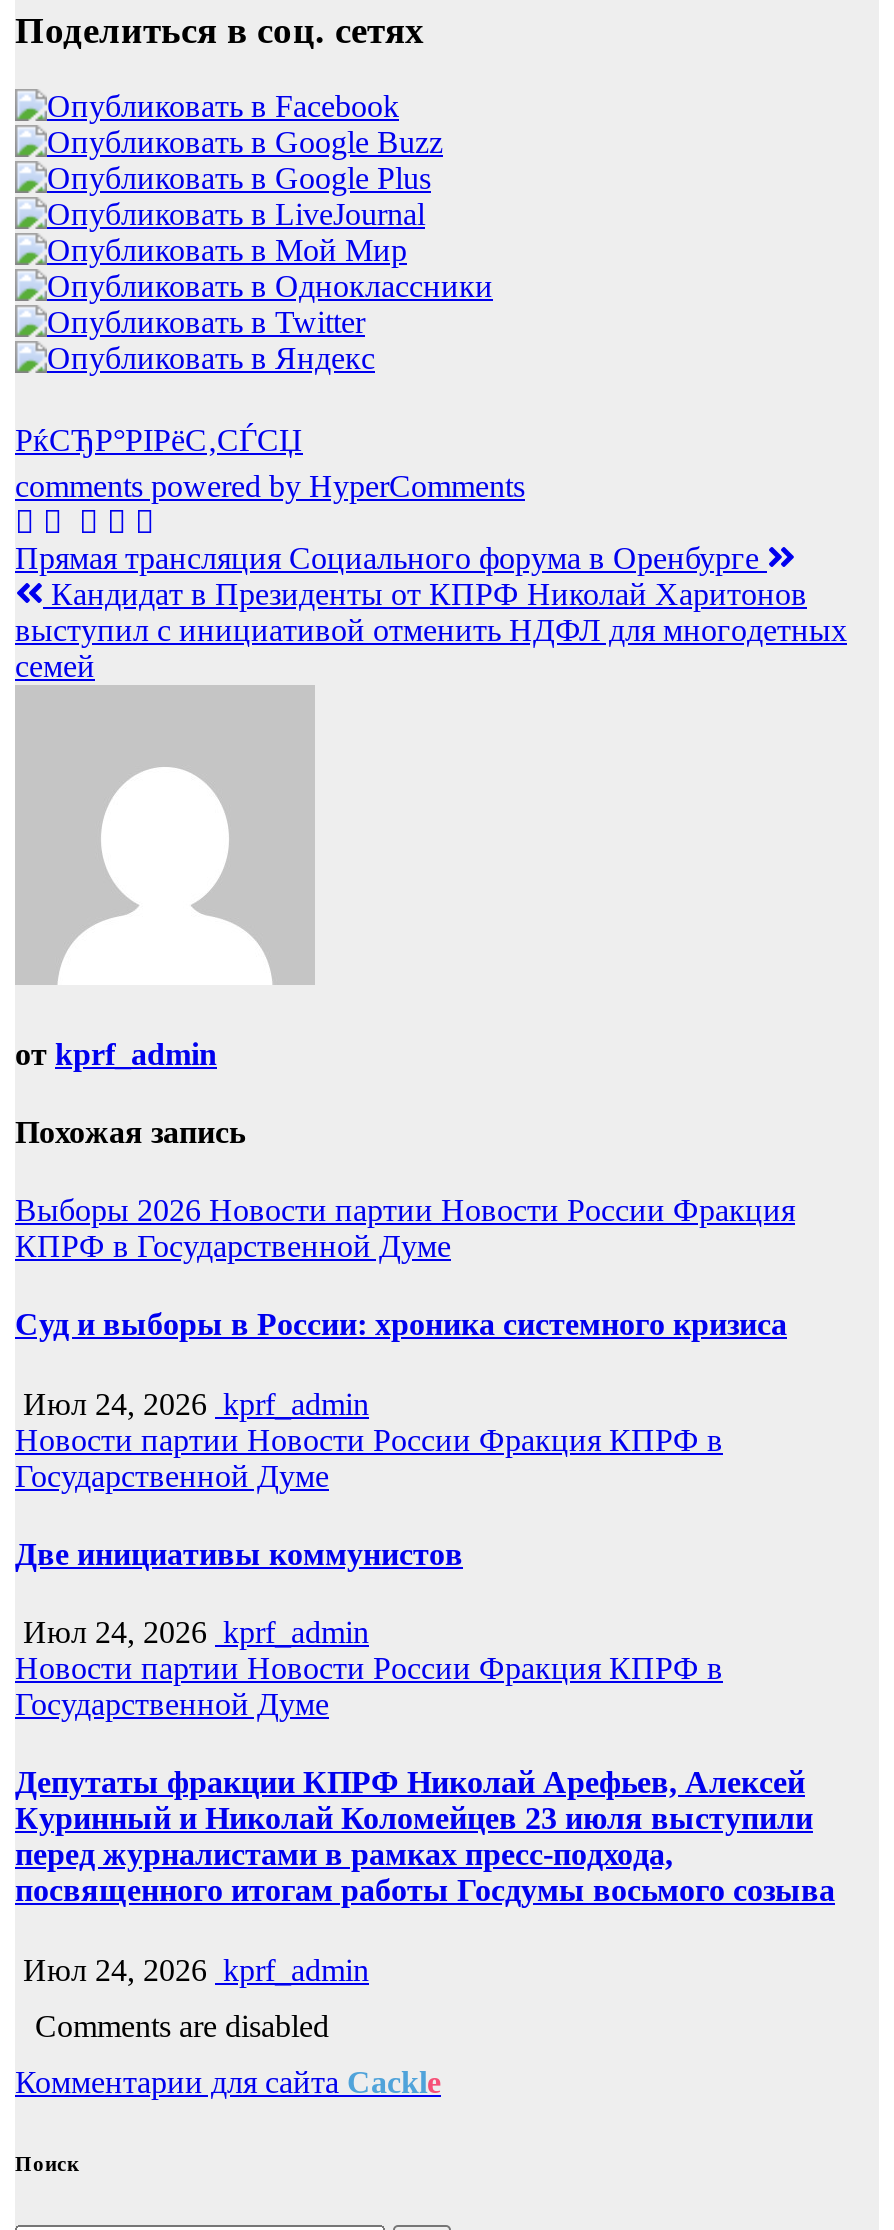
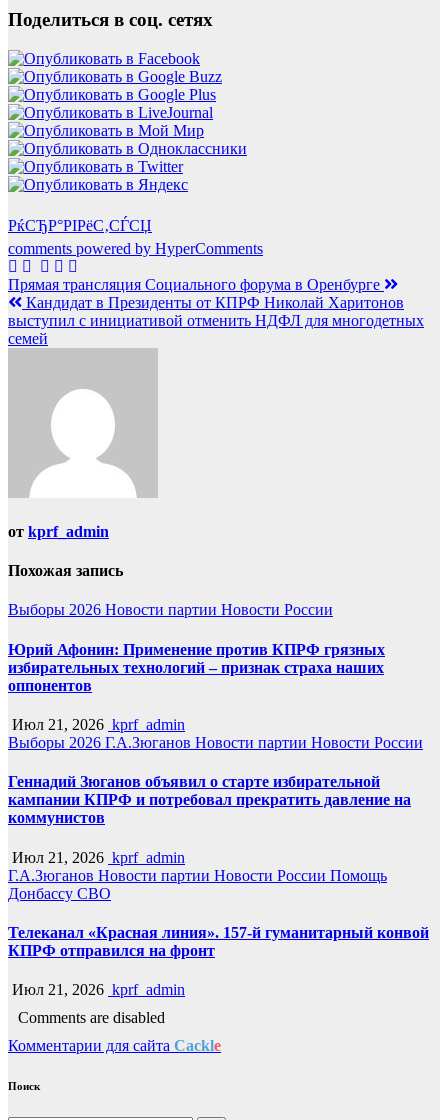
[15,1193,795,1263] Выборы 2026 Новости партии Новости России Фракция | КПРФ в Государственной Думе -> [8,601,333,618] Выборы 2026 Новости партии Новости России
[15,1308,787,1342] Суд и выборы в России: хроника системного кризиса -> [8,641,385,694] Юрий Афонин: Применение против КПРФ грязных | избирательных технологий – признак страха наших | оппонентов
[15,1386,723,1492] Июл 24, 2026 kprf_admin | Новости партииНовости России Фракция КПРФ в | Государственной Думе -> [8,716,423,751] Июл 21, 2026 kprf_admin | Выборы 2026 Г.А.Зюганов Новости партии Новости России
[15,1537,463,1571] Две инициативы коммунистов -> [8,773,411,826] Геннадий Зюганов объявил о старте избирательной | кампании КПРФ и потребовал прекратить давление на | коммунистов
[15,1615,723,1721] Июл 24, 2026 kprf_admin | Новости партииНовости России Фракция КПРФ в | Государственной Думе -> [8,848,387,901] Июл 21, 2026 kprf_admin | Г.А.Зюганов Новости партии Новости России Помощь | Донбассу СВО
[15,1766,835,1908] Депутаты фракции КПРФ Николай Арефьев, Алексей | Куринный и Николай Коломейцев 23 июля выступили | перед журналистами в рамках пресс-подхода, | посвященного итогам работы Госдумы восьмого созыва -> [8,924,429,959] Телеканал «Красная линия». 157-й гуманитарный конвой | КПРФ отправился на фронт
[15,1952,369,1986] Июл 24, 2026 kprf_admin -> [8,981,185,998] Июл 21, 2026 kprf_admin

